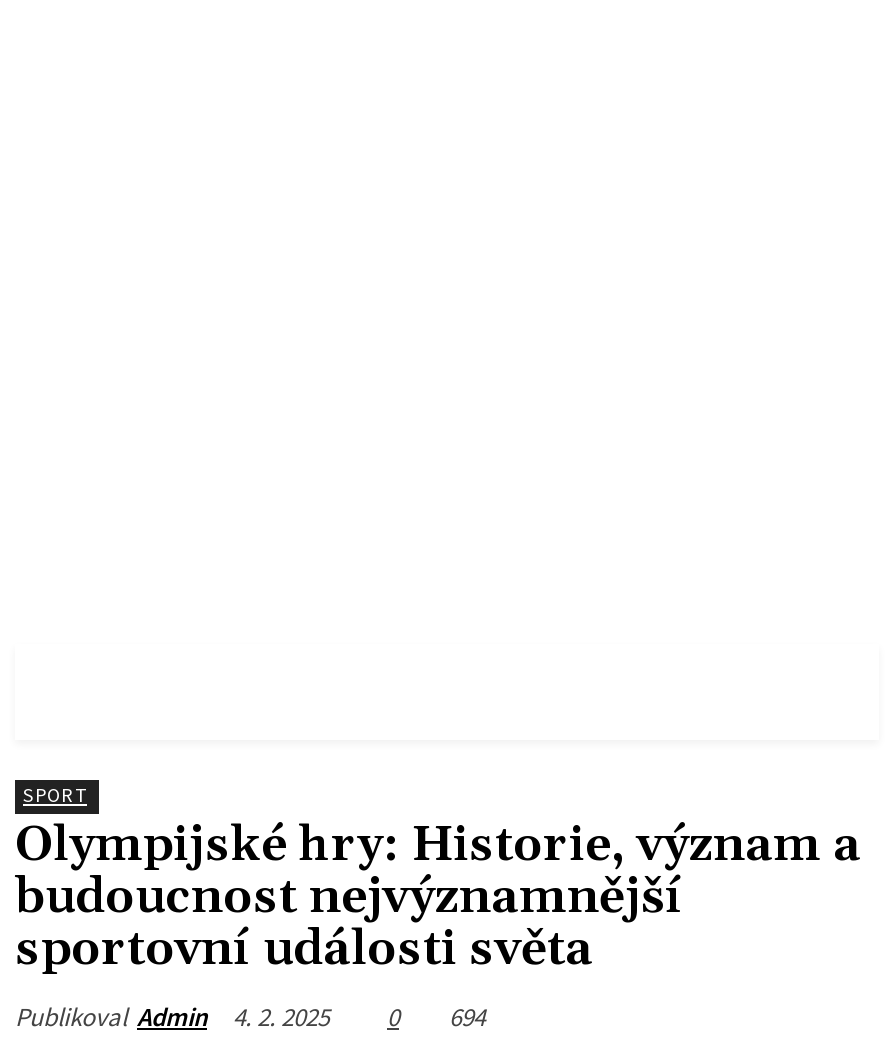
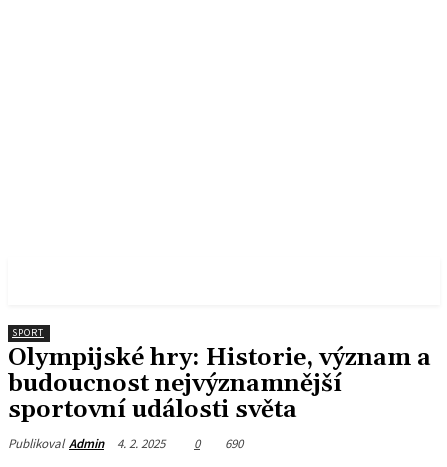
[15,1000,485,1034] Publikoval Admin 4. 2. 2025 0 694 -> [8,435,243,452] Publikoval Admin 4. 2. 2025 0 690

